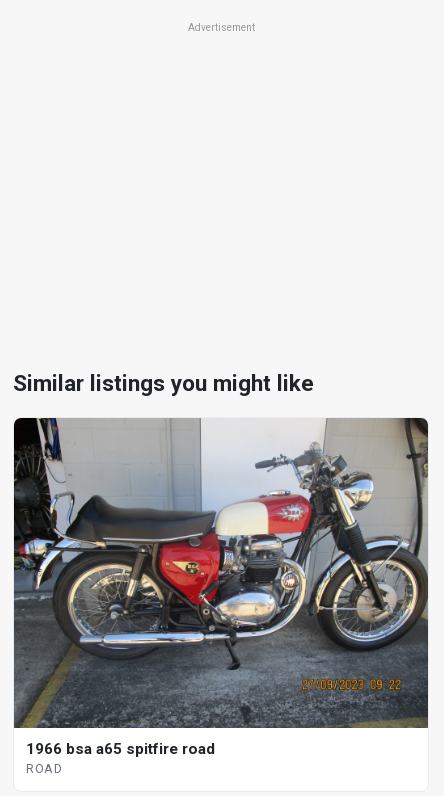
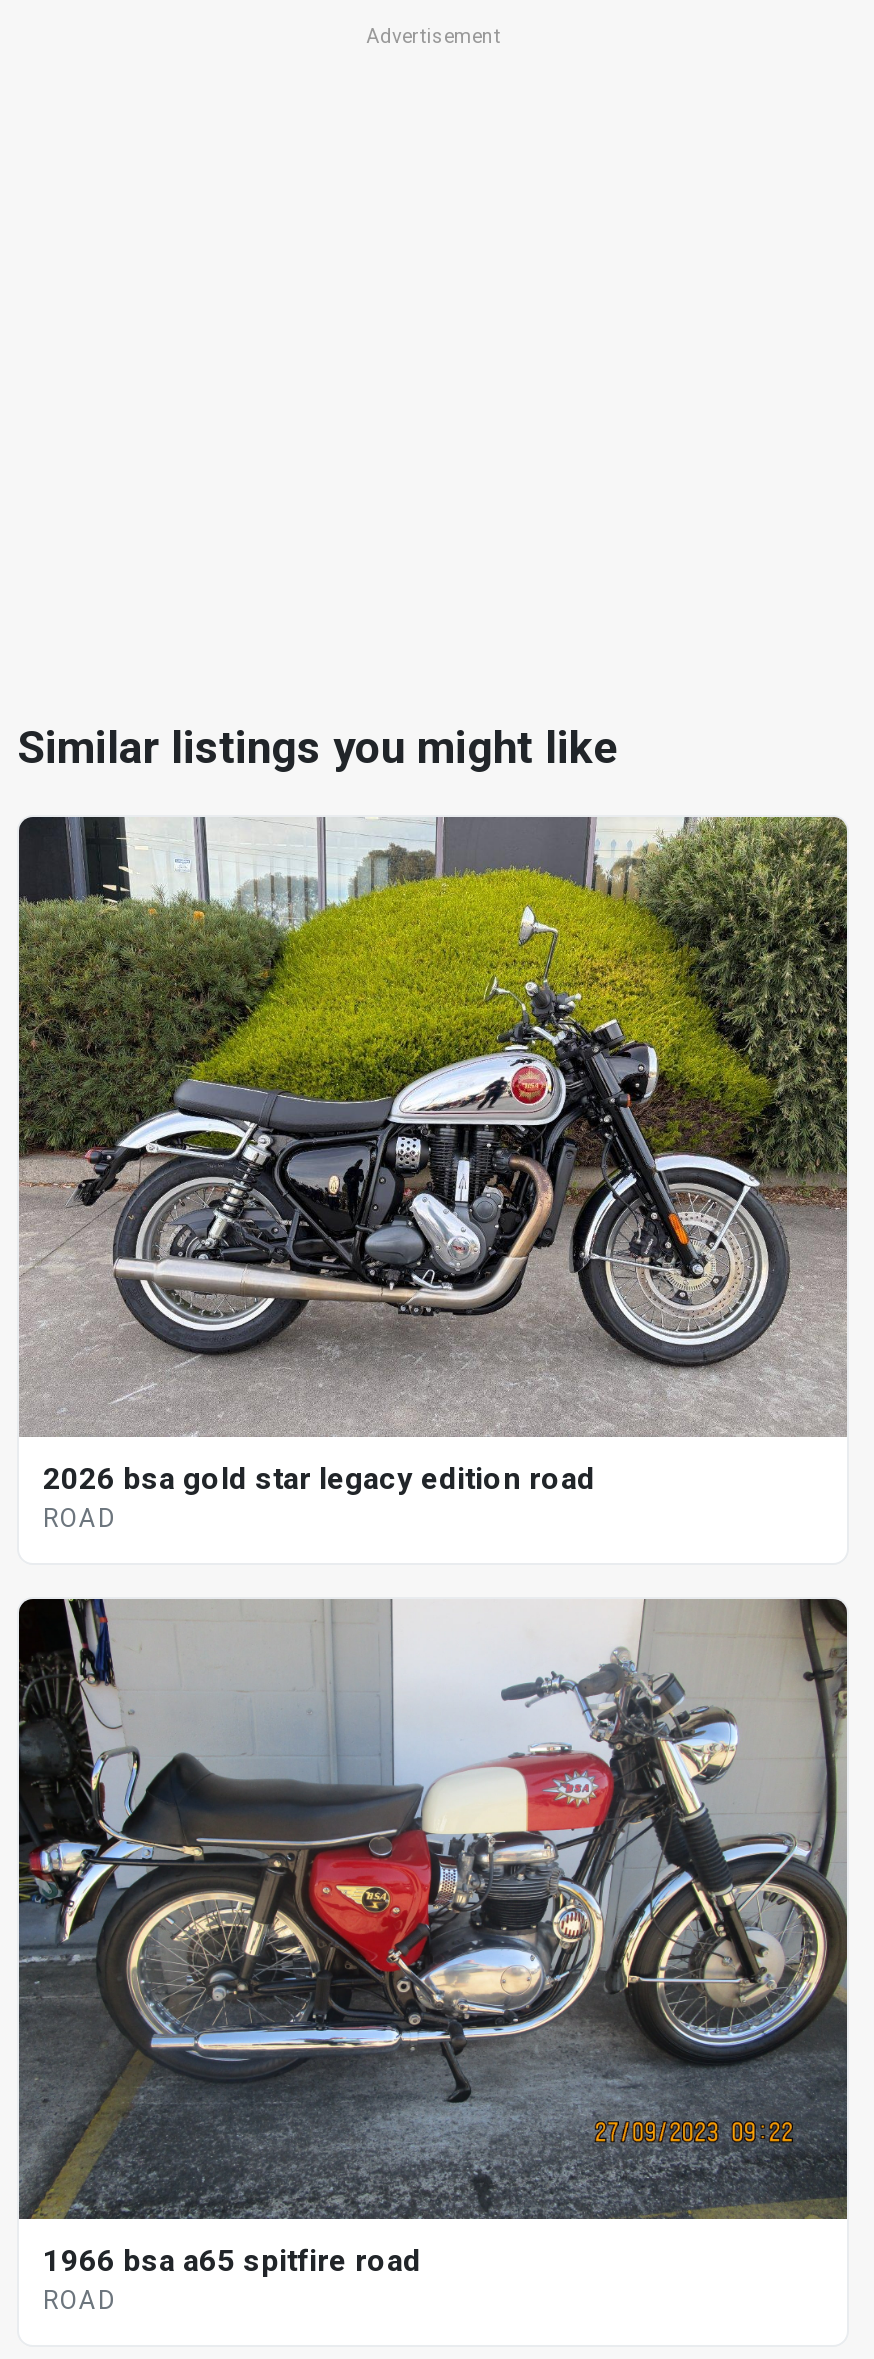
none -> [17,815,847,1533] [image] | 2026 bsa gold star legacy edition road | ROAD

